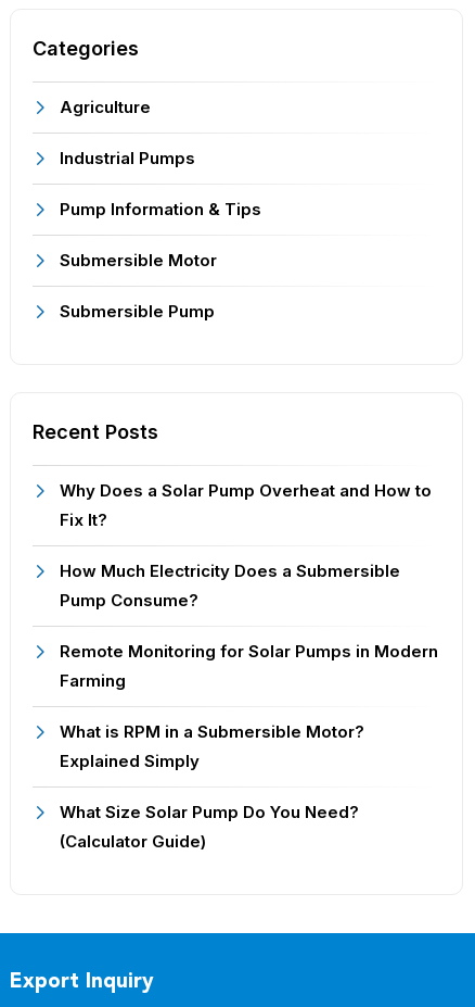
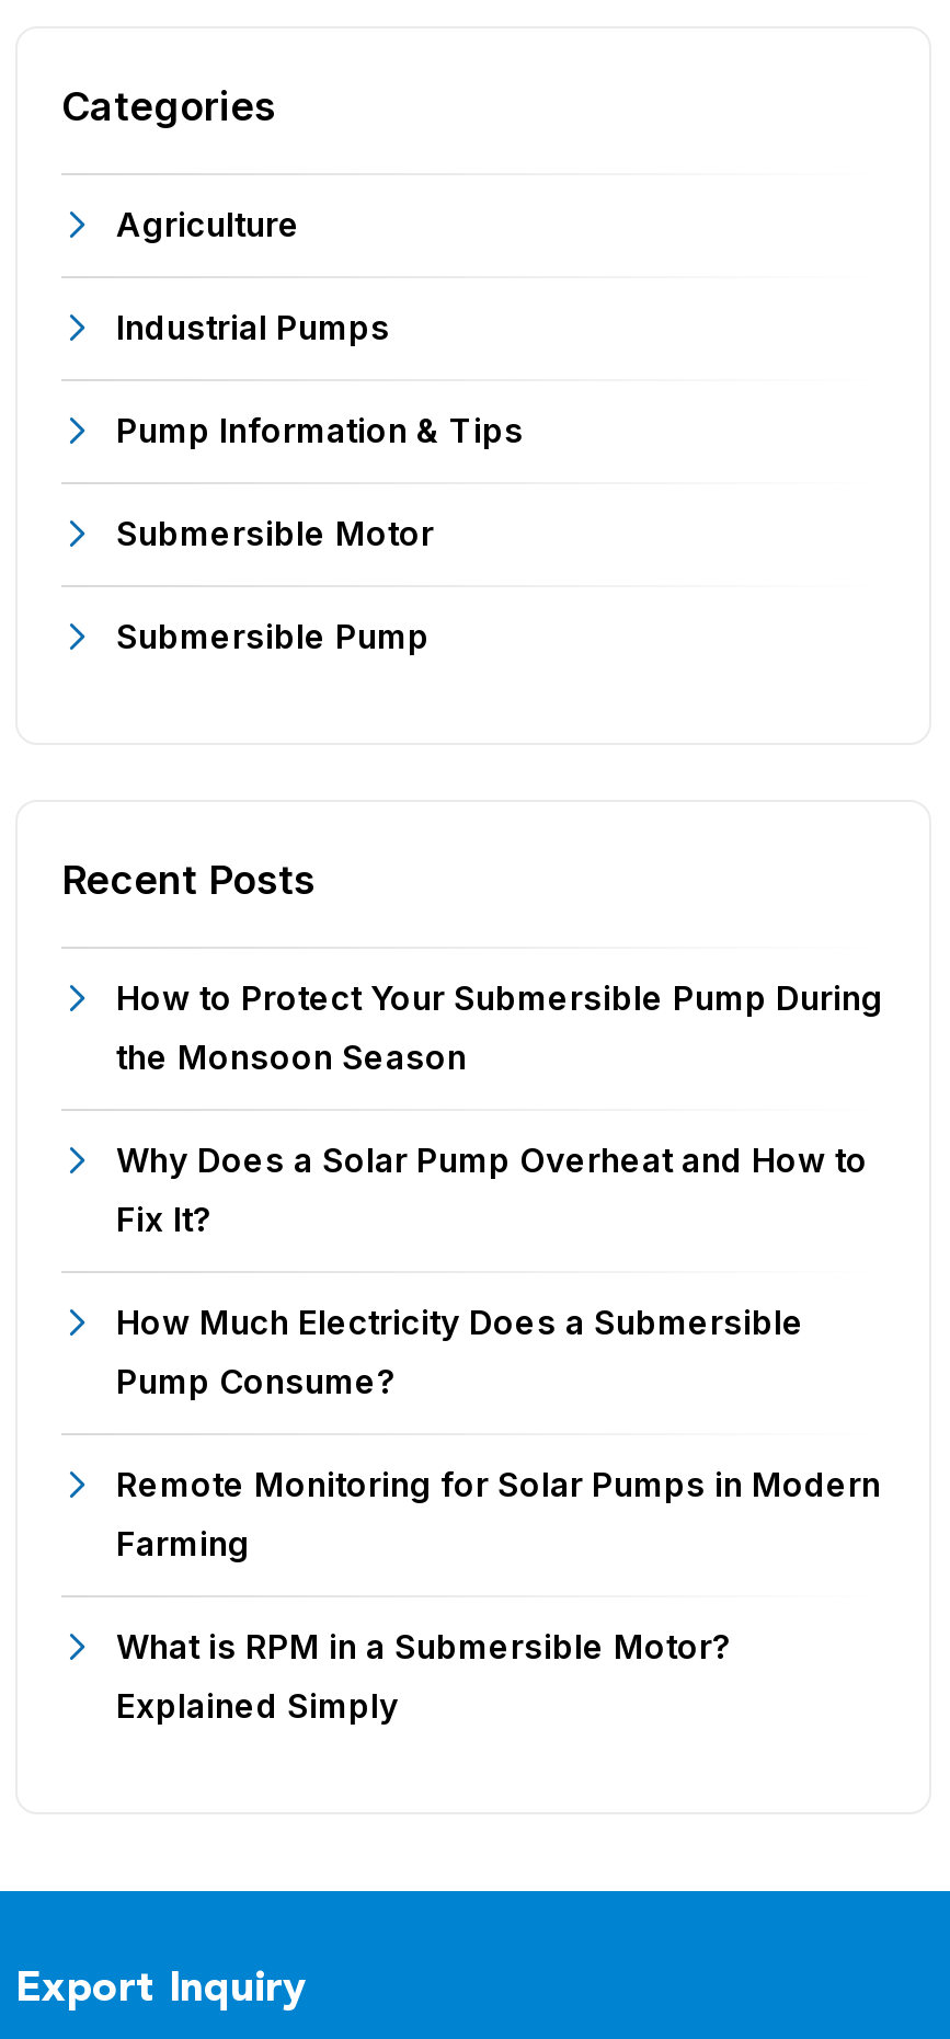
none -> [116,978,883,1079] How to Protect Your Submersible Pump During | the Monsoon Season
moved [60,481,438,772] -> [116,1141,881,1728]: Why Does a Solar Pump Overheat and How to | Fix It? | How Much Electricity Does a Submersible | Pump Consume? | Remote Monitoring for Solar Pumps in Modern | Farming | What is RPM in a Submersible Motor? | Explained Simply
[60,802,359,852] What Size Solar Pump Do You Need? | (Calculator Guide) -> none

